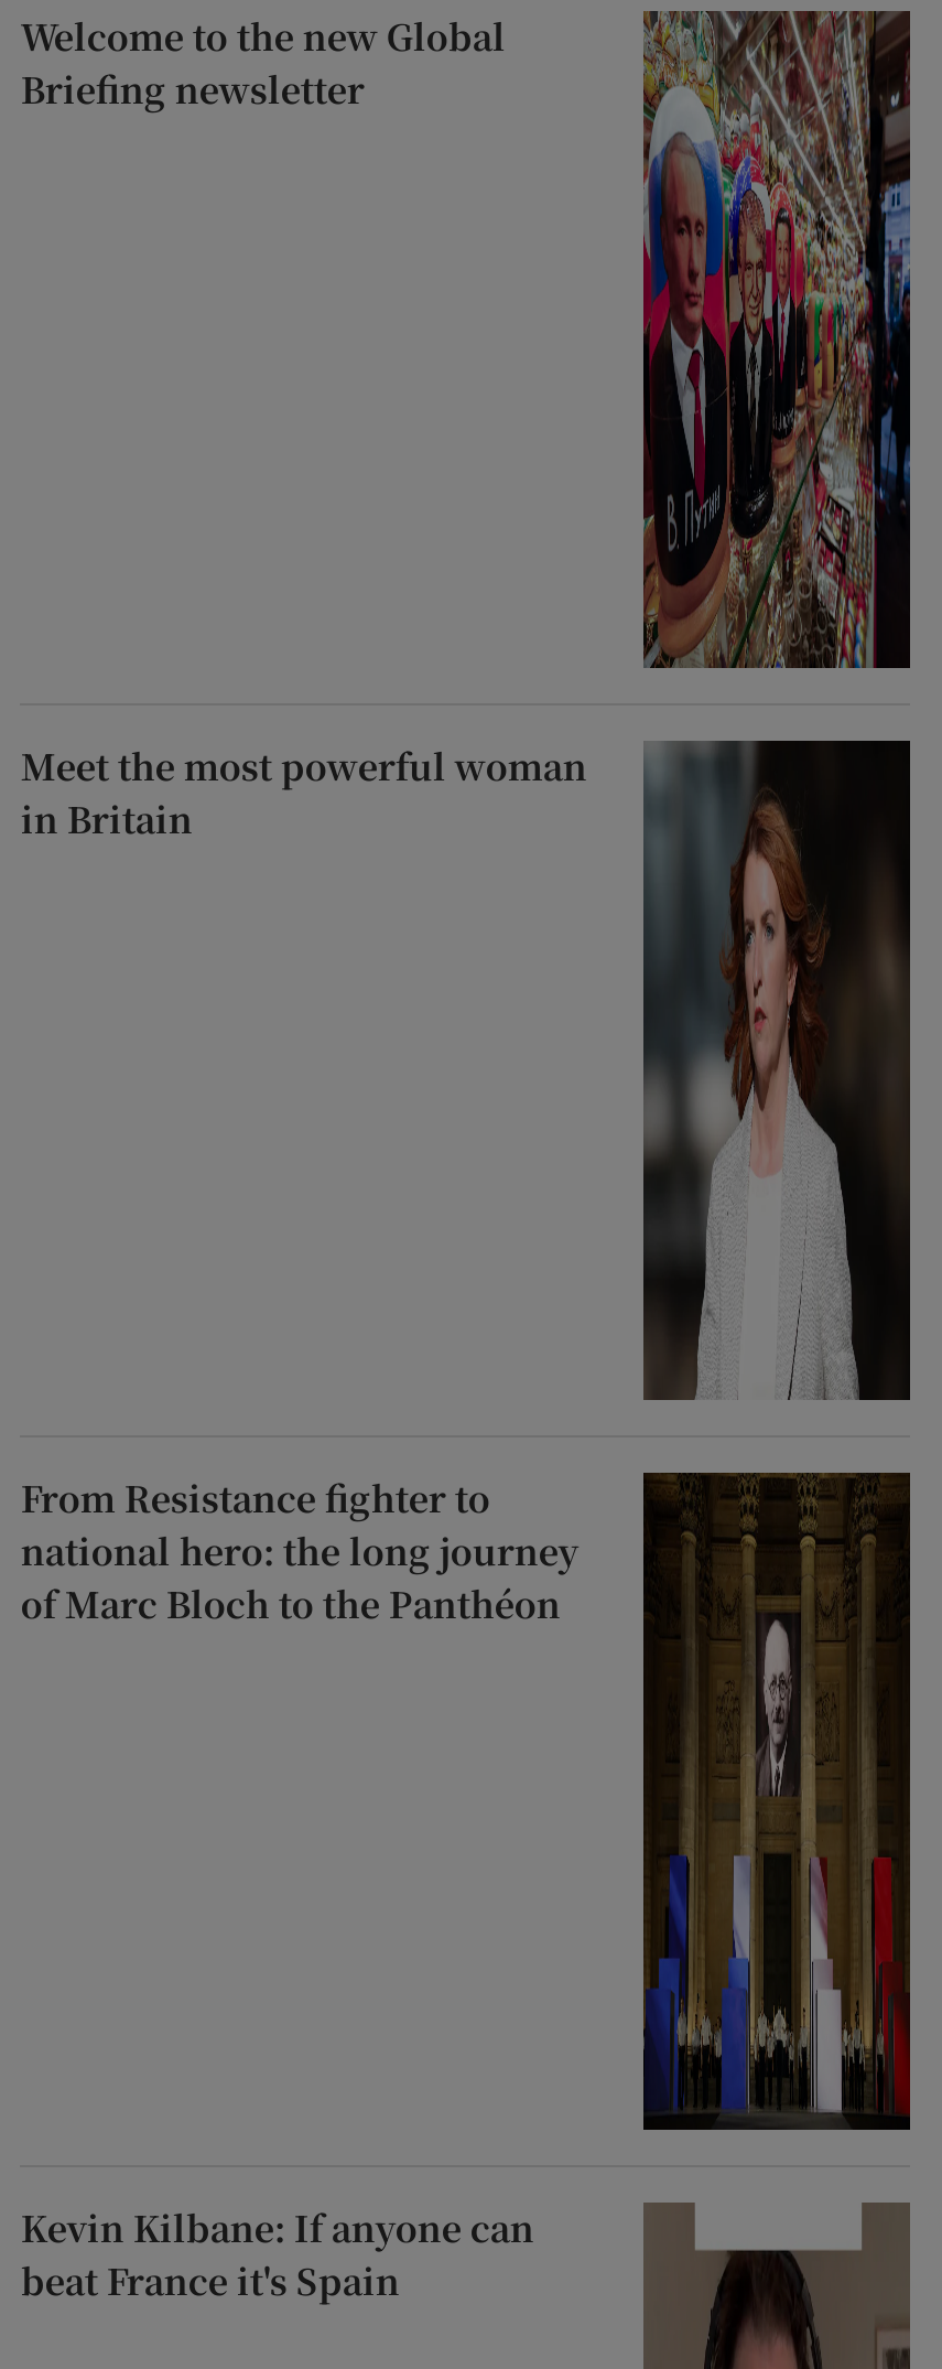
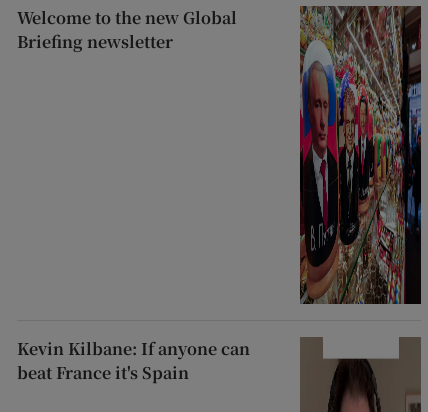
[21,739,912,1404] [image] | Meet the most powerful woman | in Britain -> none
[21,1471,910,2132] [image] | From Resistance fighter to | national hero: the long journey | of Marc Bloch to the Panthéon -> none

